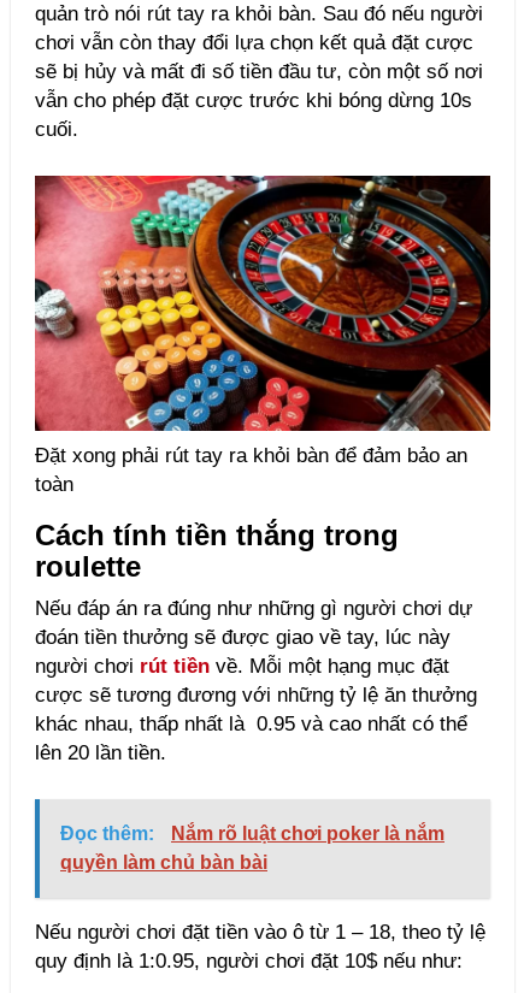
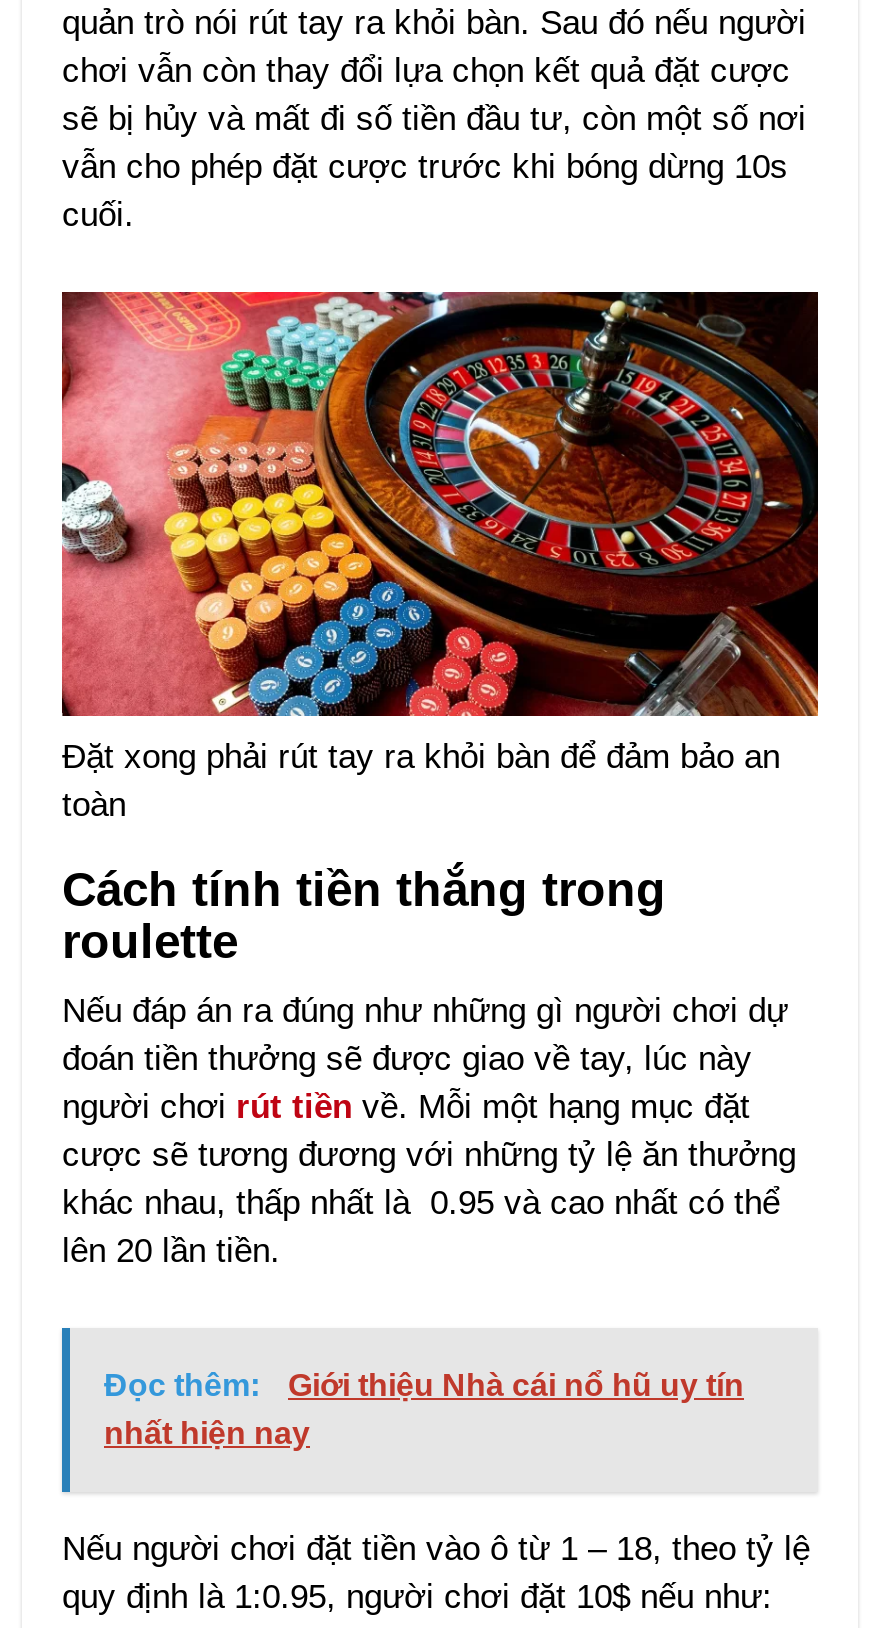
[60,823,444,872] Đọc thêm: Nắm rõ luật chơi poker là nắm | quyền làm chủ bàn bài -> [104,1368,744,1450] Đọc thêm: Giới thiệu Nhà cái nổ hũ uy tín | nhất hiện nay

